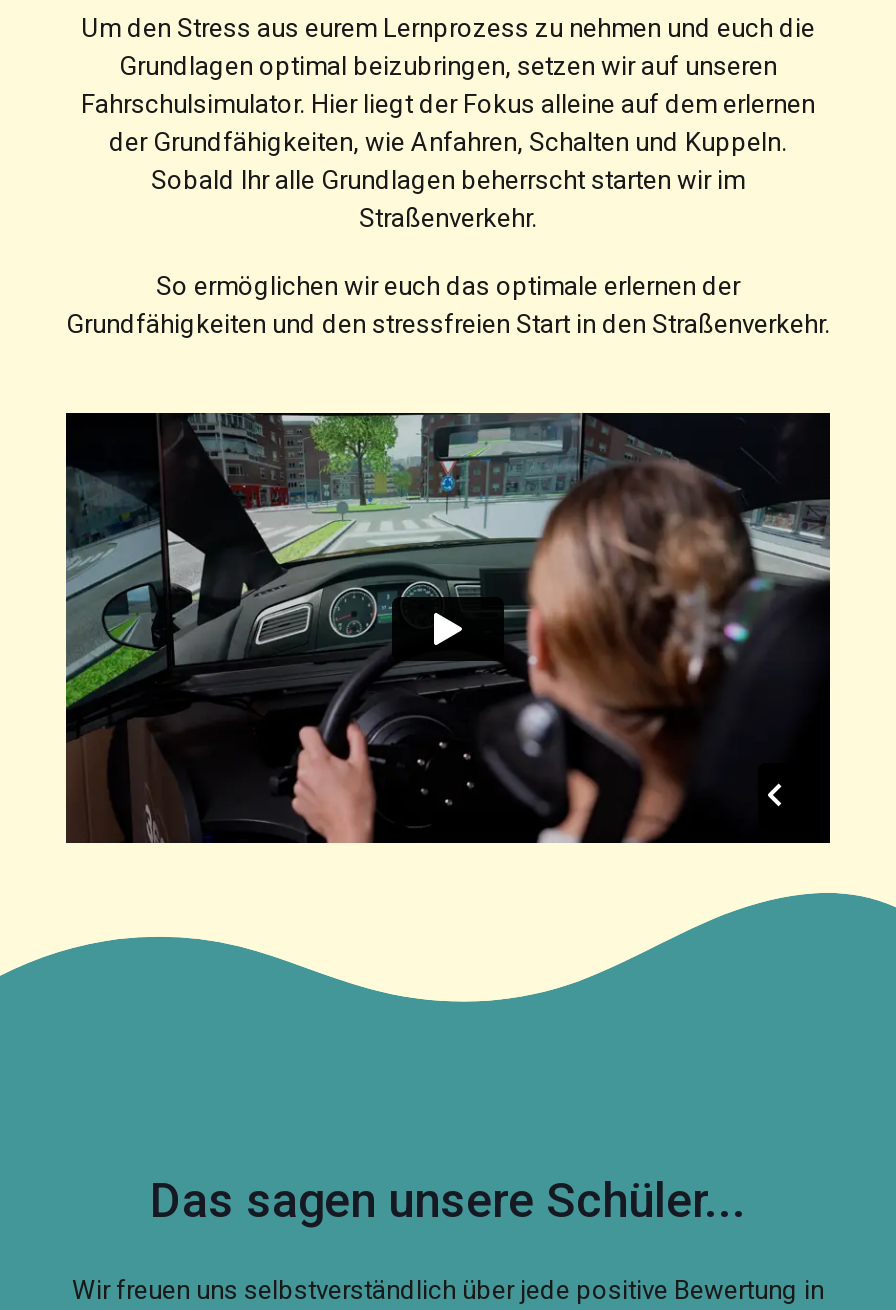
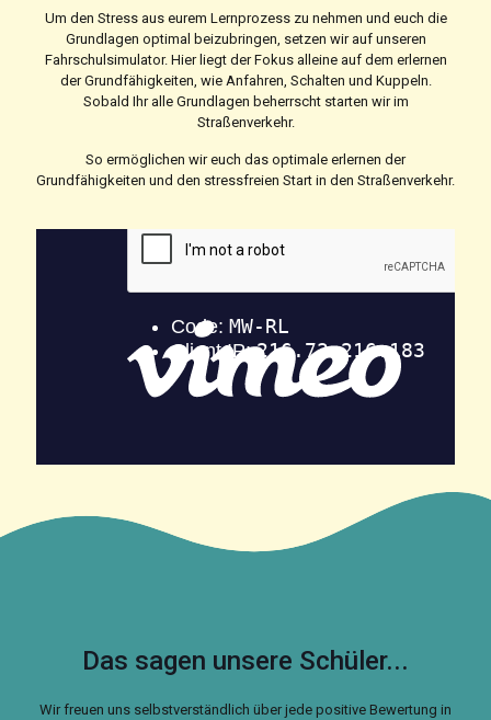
[64,410,832,844] [image] -> [35,228,456,466] [image]

